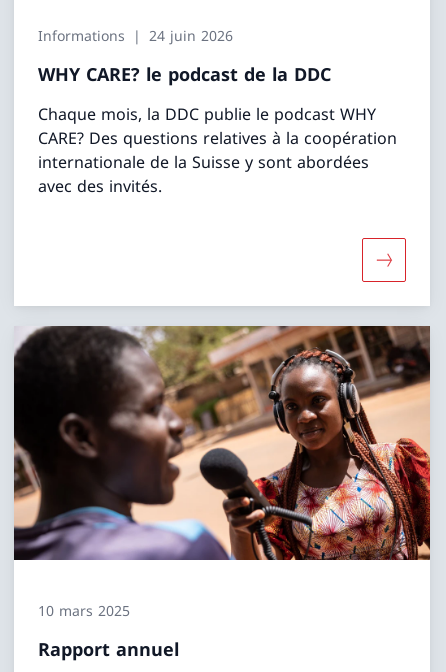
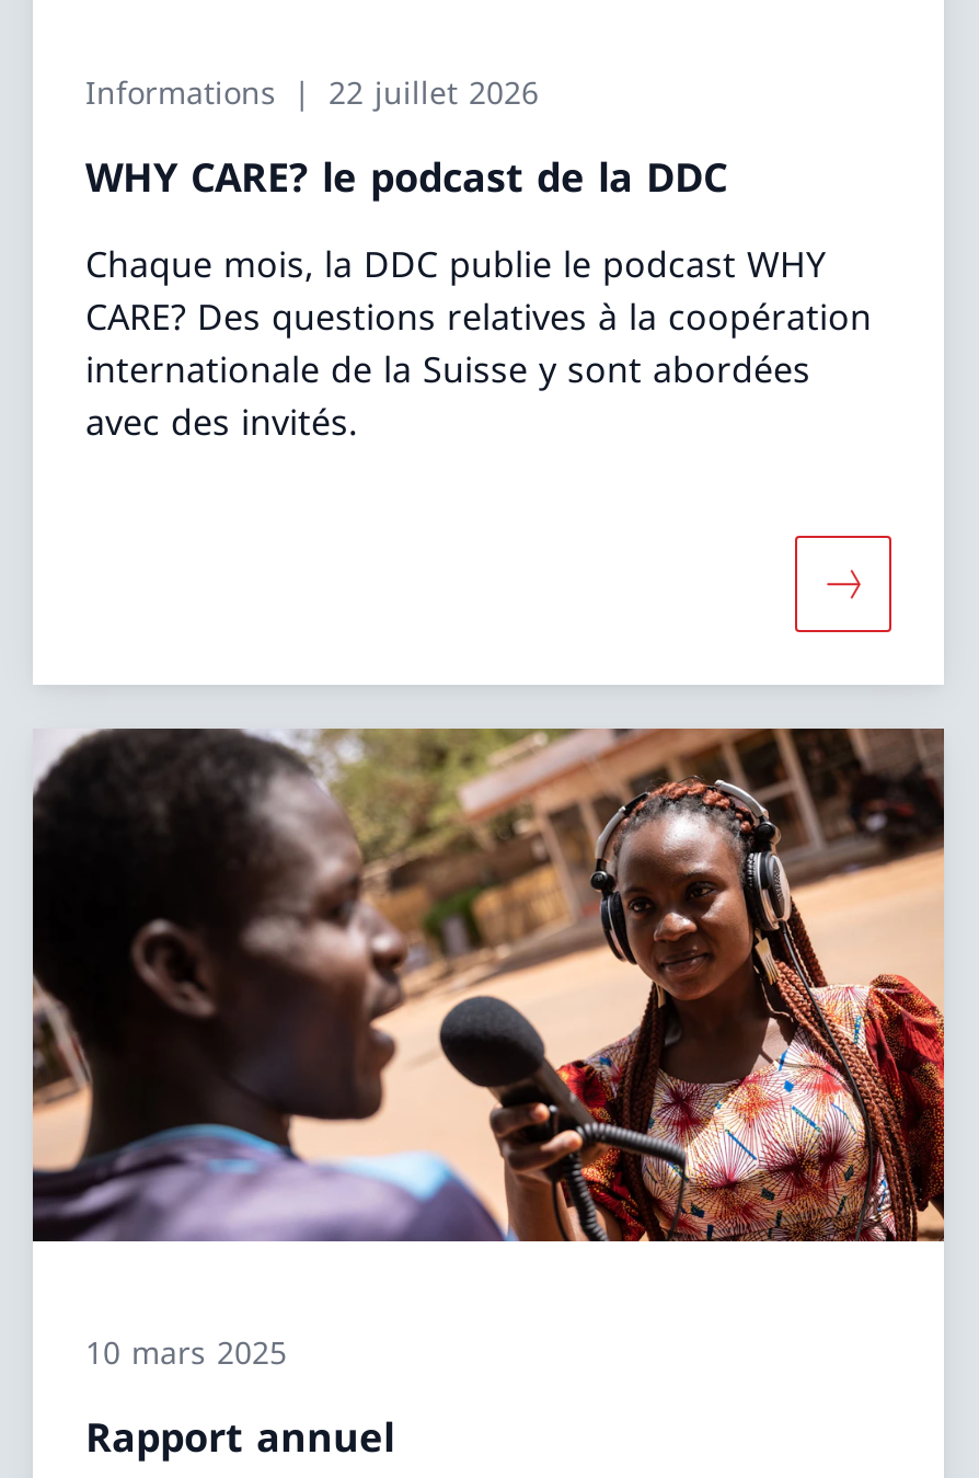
[38,26,233,45] Informations 24 juin 2026 -> [85,71,539,112] Informations 22 juillet 2026

